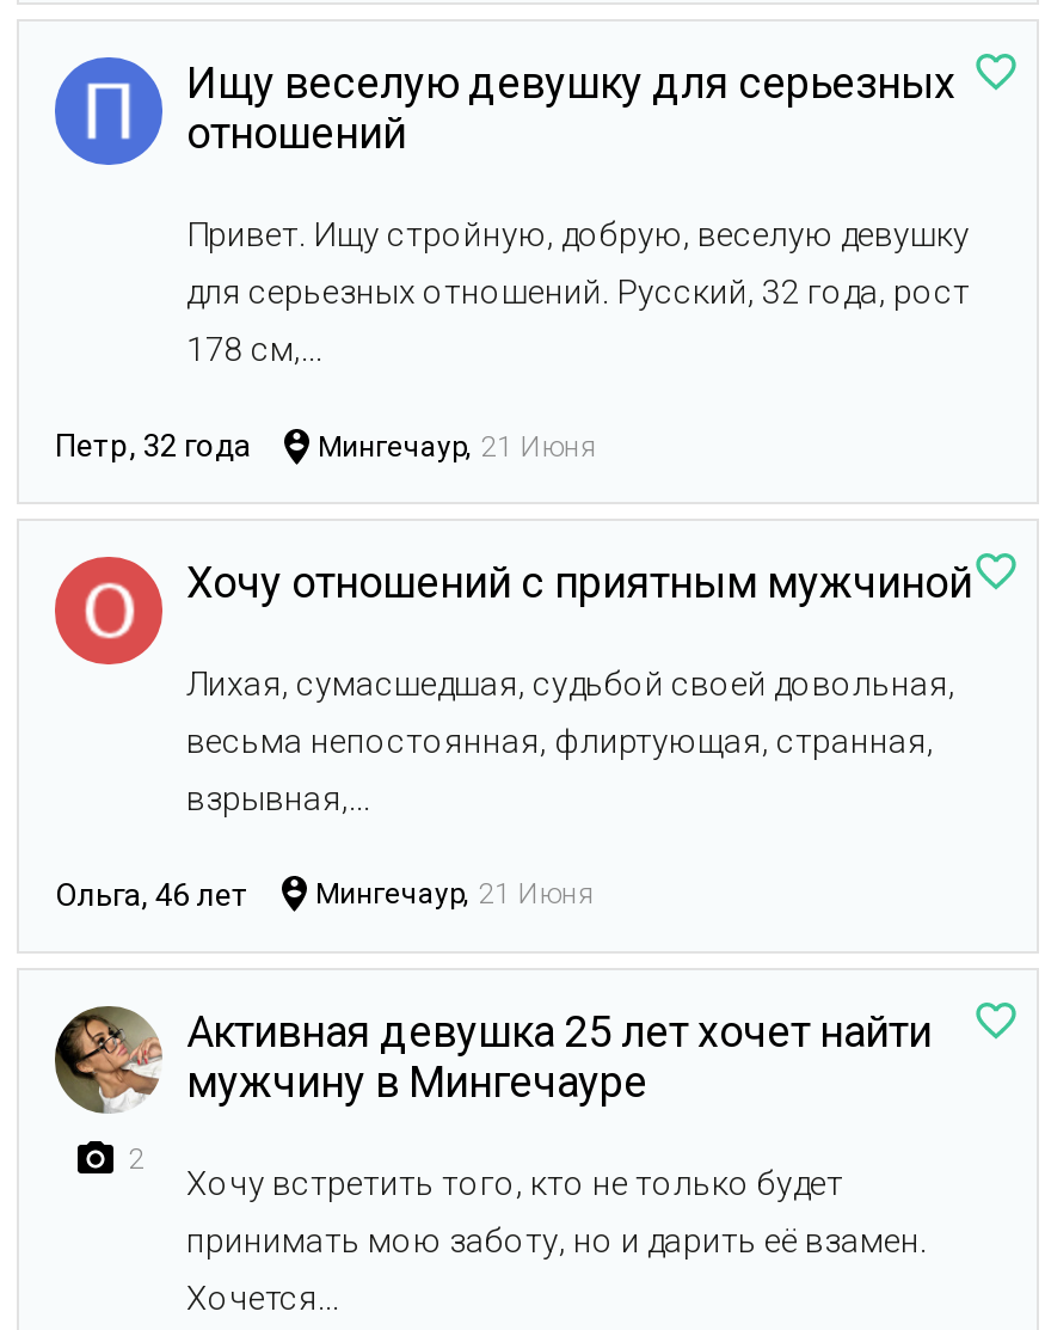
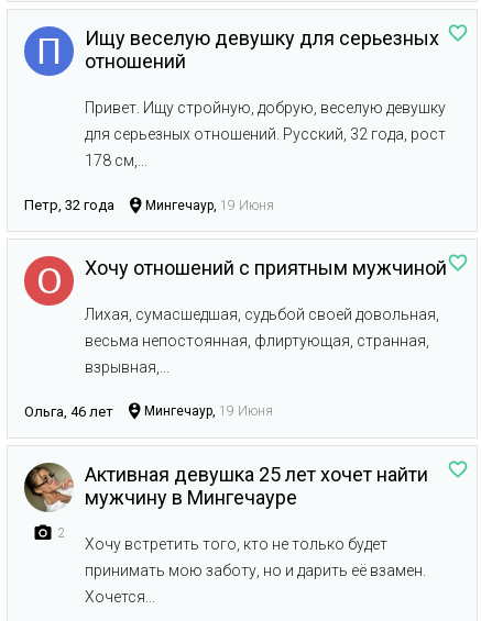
[318,429,597,462] Мингечаур, 21 Июня -> [145,197,274,213] Мингечаур, 19 Июня
[315,878,595,912] Мингечаур, 21 Июня -> [144,404,273,419] Мингечаур, 19 Июня

